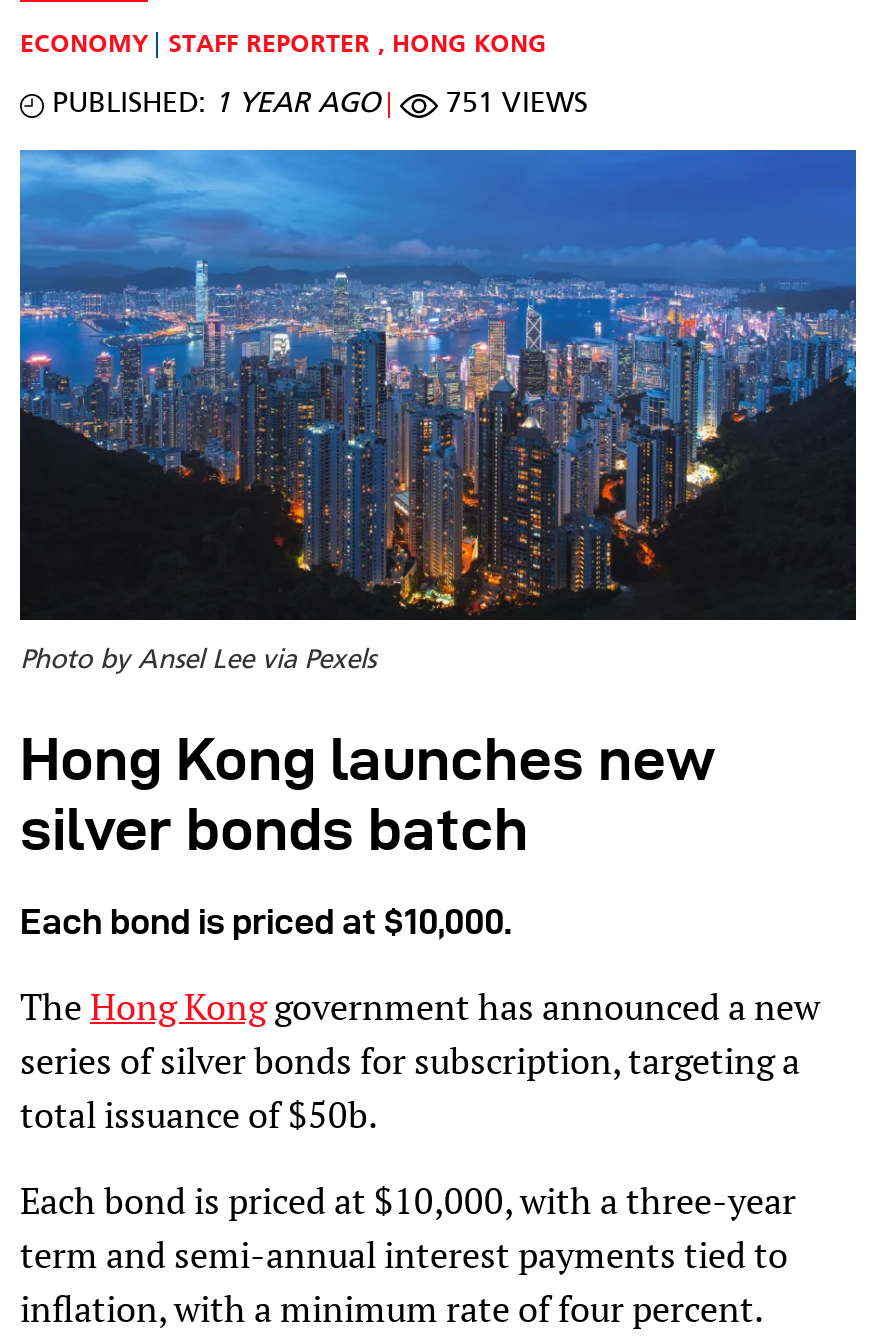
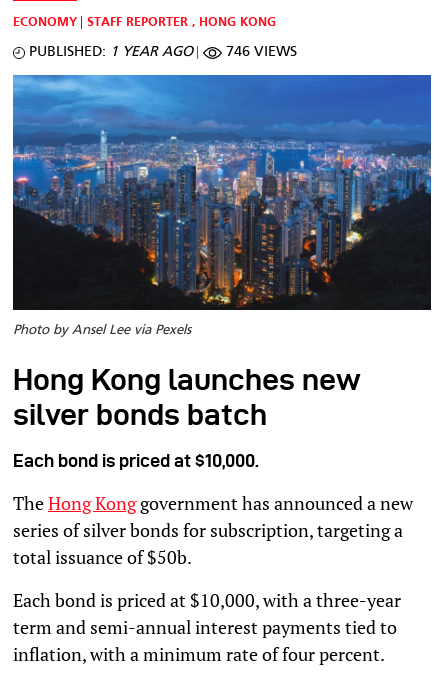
[438,90,588,118] 751 VIEWS -> [222,45,297,59] 746 VIEWS

